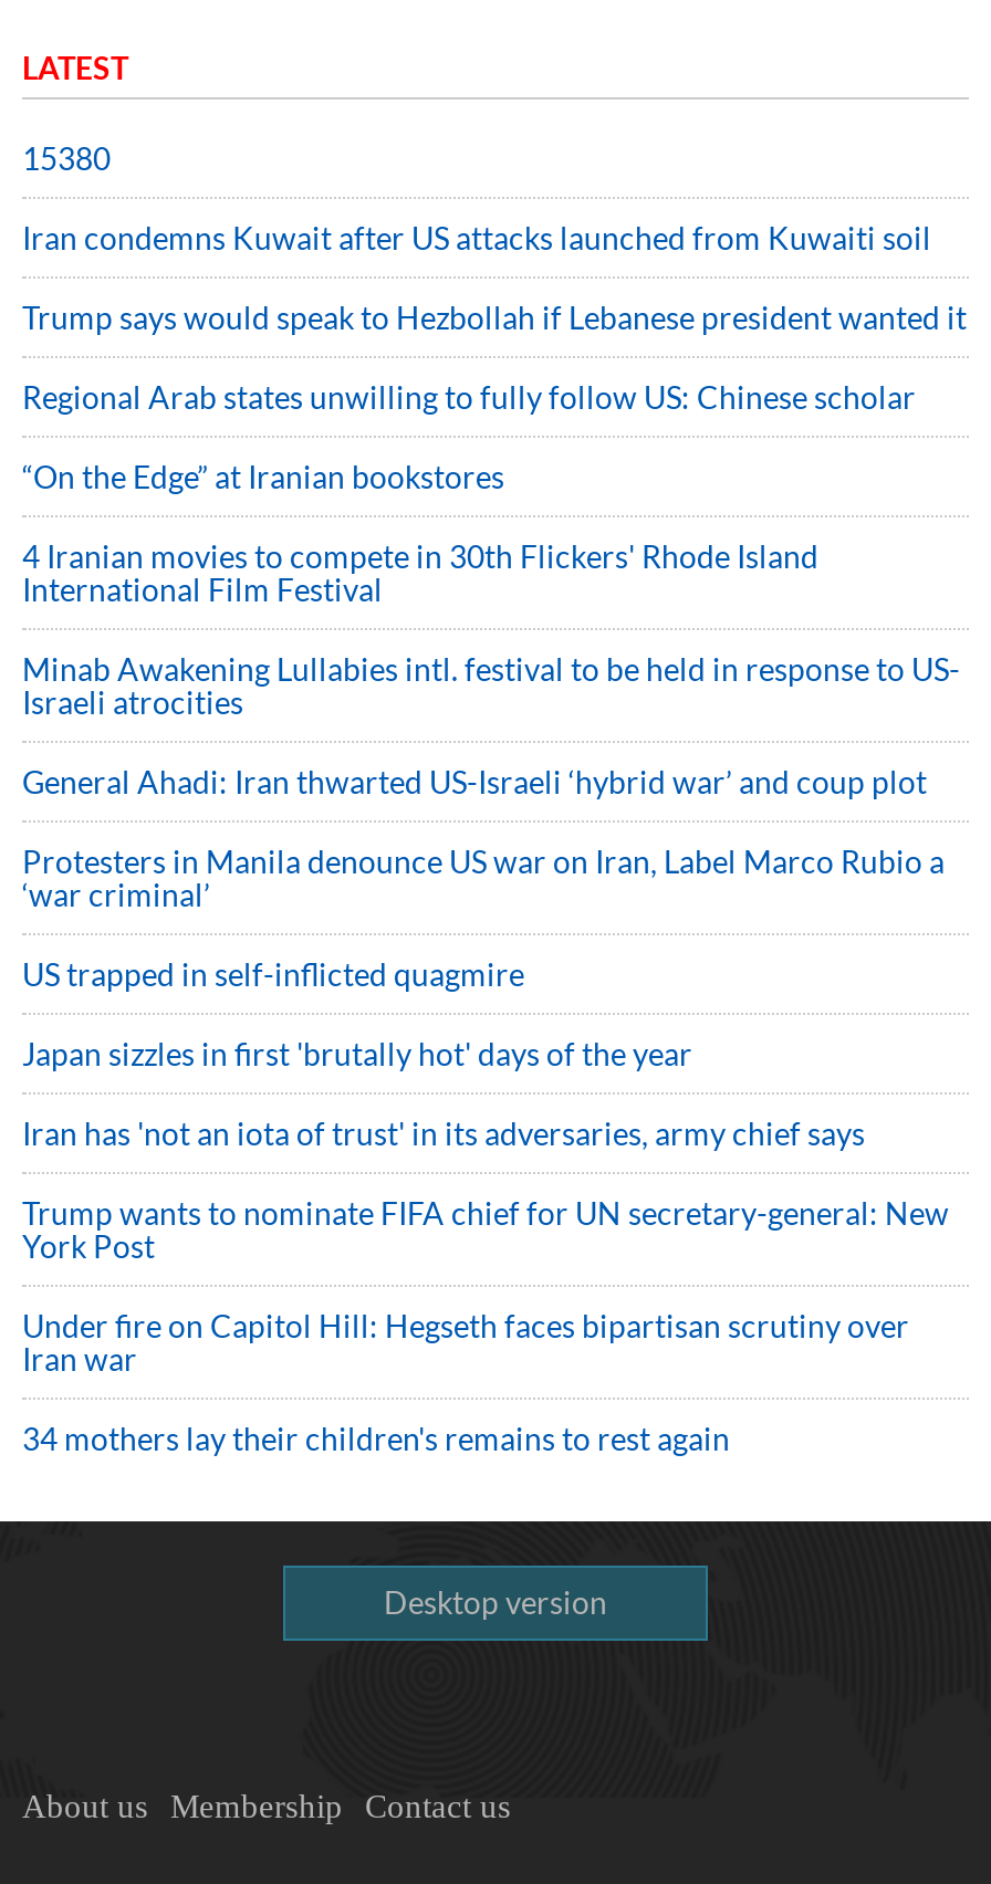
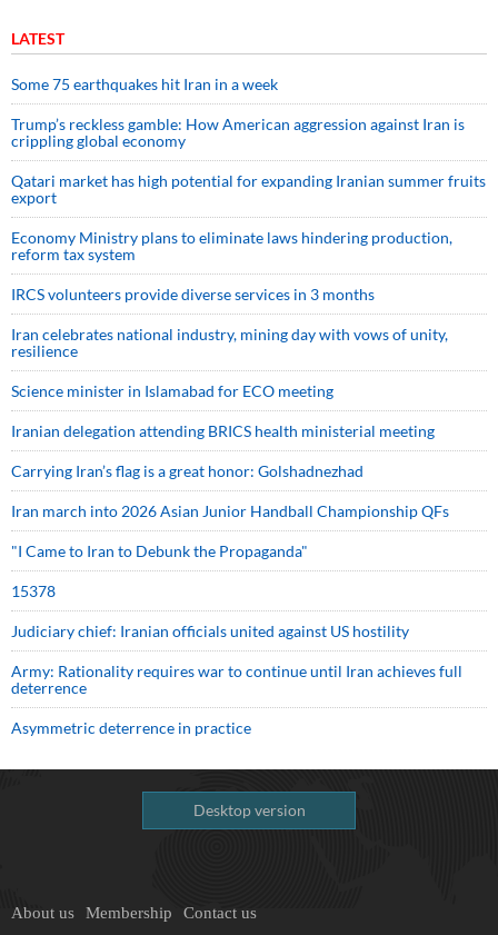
[22,139,111,176] 15380 -> [11,74,278,93] Some 75 earthquakes hit Iran in a week
[22,218,931,256] Iran condemns Kuwait after US attacks launched from Kuwaiti soil -> [11,114,465,150] Trump’s reckless gamble: How American aggression against Iran is | crippling global economy
[22,298,967,336] Trump says would speak to Hezbollah if Lebanese president wanted it -> [11,171,486,207] Qatari market has high potential for expanding Iranian summer fruits | export
[22,378,916,415] Regional Arab states unwilling to fully follow US: Chinese scholar -> [11,228,452,263] Economy Ministry plans to eliminate laws hindering production, | reform tax system
[22,457,504,495] “On the Edge” at Iranian bookstores -> [11,284,375,303] IRCS volunteers provide diverse services in 3 months
[22,537,818,608] 4 Iranian movies to compete in 30th Flickers' Rhode Island | International Film Festival -> [11,324,448,360] Iran celebrates national industry, mining day with vows of unity, | resilience
[22,650,960,720] Minab Awakening Lullabies intl. festival to be held in response to US- | Israeli atrocities -> [11,381,333,400] Science minister in Islamabad for ECO meeting
[22,762,927,800] General Ahadi: Iran thwarted US-Israeli ‘hybrid war’ and coup plot -> [11,421,435,440] Iranian delegation attending BRICS health ministerial meeting
[22,842,945,913] Protesters in Manila denounce US war on Iran, Label Marco Rubio a | ‘war criminal’ -> [11,461,363,480] Carrying Iran’s flag is a great honor: Golshadnezhad
[22,955,531,992] US trapped in self-inflicted quagmire -> [11,501,449,520] Iran march into 2026 Asian Junior Handball Championship QFs
[22,1034,692,1072] Japan sizzles in first 'brutally hot' days of the year -> [11,541,308,560] "I Came to Iran to Debunk the Propaganda"
[22,1114,872,1152] Iran has 'not an iota of trust' in its adversaries, army chief says -> [11,581,56,600] 15378
[22,1194,949,1264] Trump wants to nominate FIFA chief for UN secretary-general: New | York Post -> [11,621,416,640] Judiciary chief: Iranian officials united against US hostility
[22,1306,909,1377] Under fire on Capitol Hill: Hegseth faces bipartisan scrutiny over | Iran war -> [11,661,462,697] Army: Rationality requires war to continue until Iran achieves full | deterrence
[22,1419,730,1457] 34 mothers lay their children's remains to rest again -> [11,718,251,737] Asymmetric deterrence in practice

